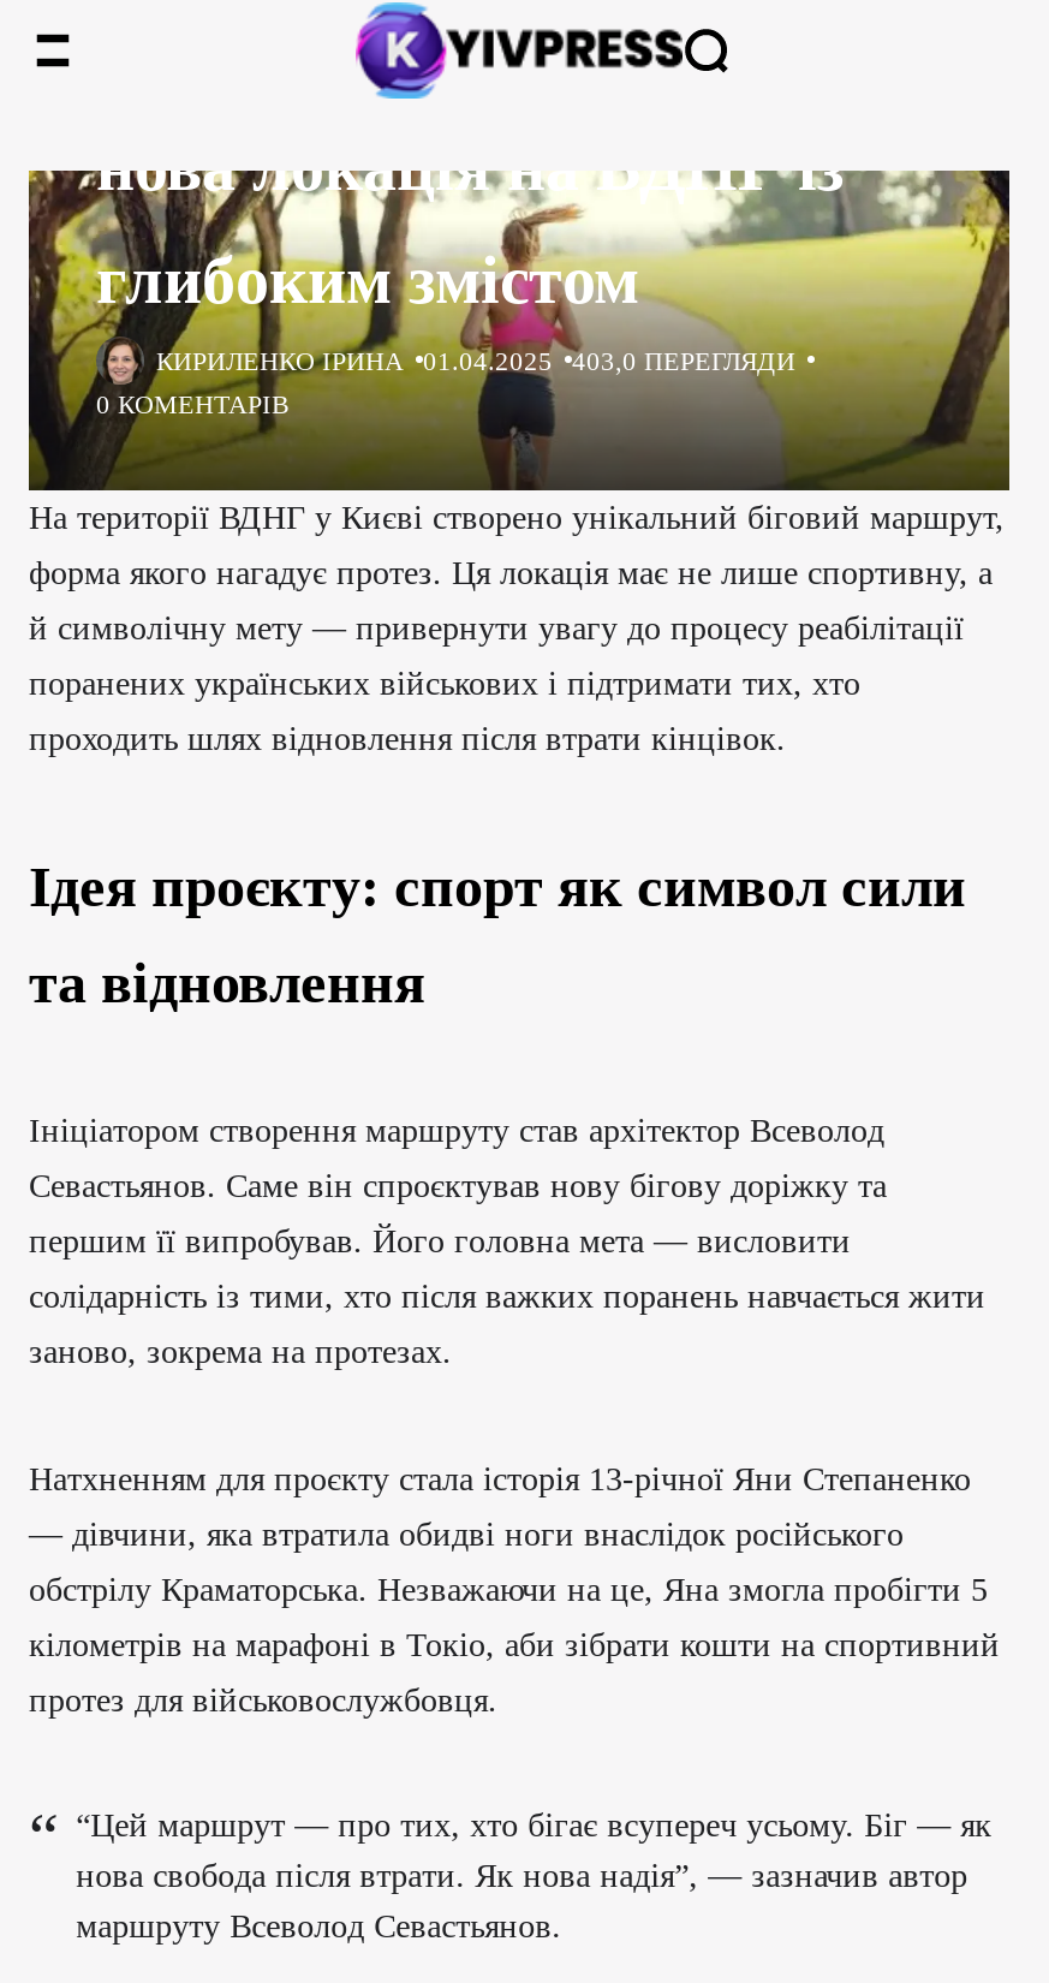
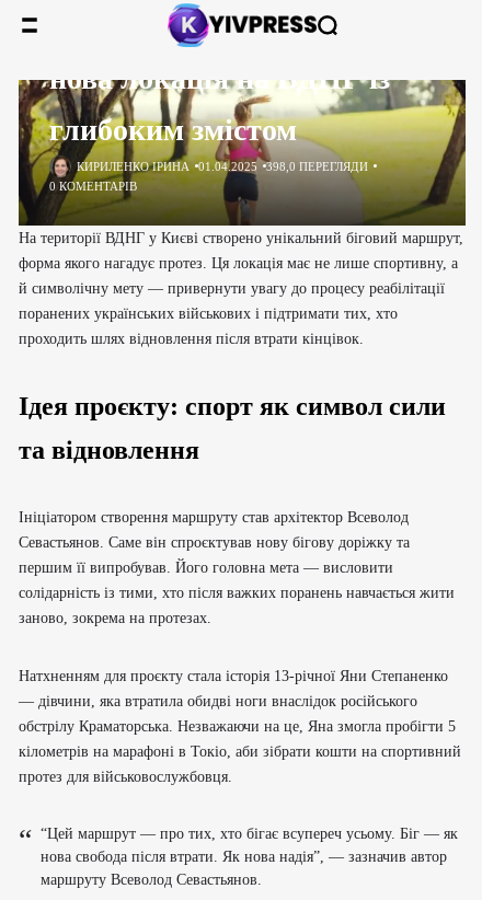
[156,345,795,374] КИРИЛЕНКО ІРИНА 01.04.2025 403,0 ПЕРЕГЛЯДИ -> [77,160,368,173] КИРИЛЕНКО ІРИНА 01.04.2025 398,0 ПЕРЕГЛЯДИ

